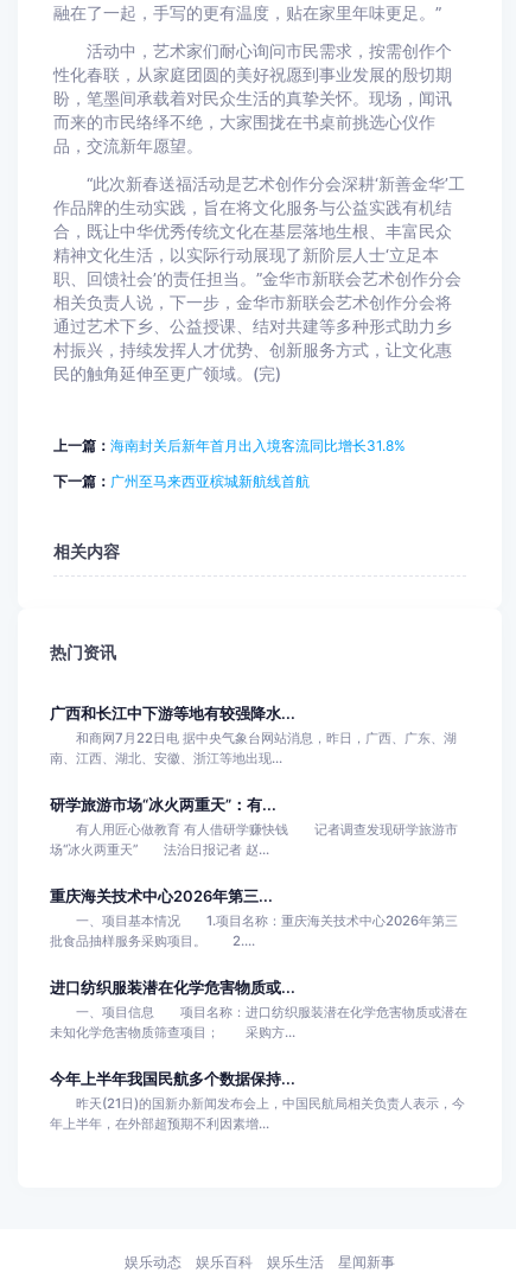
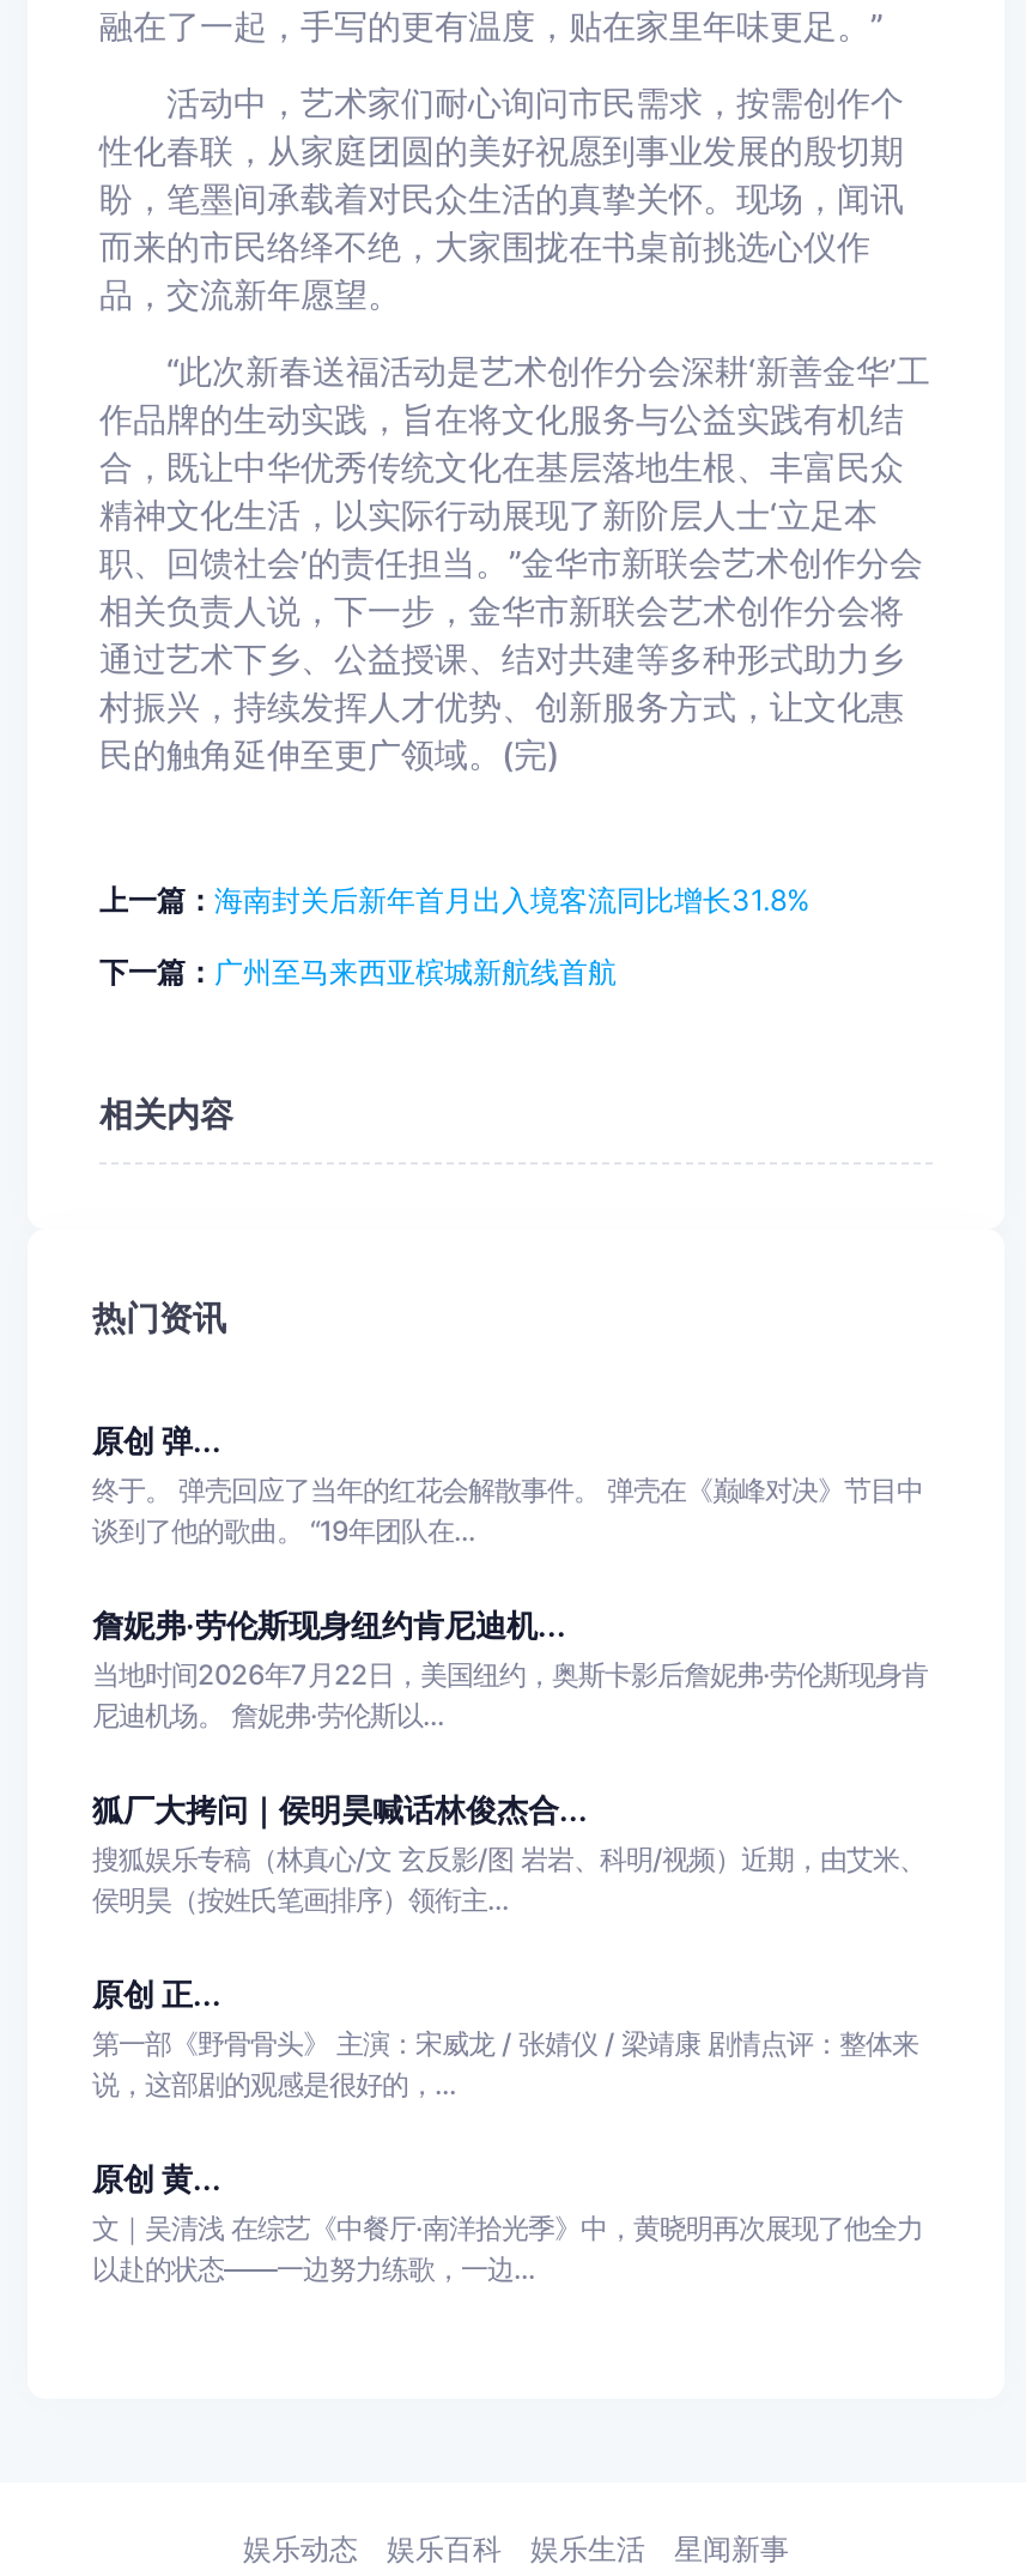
[50,705,457,766] 广西和长江中下游等地有较强降水... | 和商网7月22日电 据中央气象台网站消息，昨日，广西、广东、湖 | 南、江西、湖北、安徽、浙江等地出现... -> [92,1423,923,1548] 原创 弹... | 终于。 弹壳回应了当年的红花会解散事件。 弹壳在《巅峰对决》节目中 | 谈到了他的歌曲。 “19年团队在...
[50,796,458,858] 研学旅游市场“冰火两重天”：有... | 有人用匠心做教育 有人借研学赚快钱 记者调查发现研学旅游市 | 场“冰火两重天” 法治日报记者 赵... -> [92,1608,928,1733] 詹妮弗·劳伦斯现身纽约肯尼迪机... | 当地时间2026年7月22日，美国纽约，奥斯卡影后詹妮弗·劳伦斯现身肯 | 尼迪机场。 詹妮弗·劳伦斯以...
[50,887,458,949] 重庆海关技术中心2026年第三... | 一、项目基本情况 1.项目名称：重庆海关技术中心2026年第三 | 批食品抽样服务采购项目。 2.... -> [92,1792,925,1917] 狐厂大拷问｜侯明昊喊话林俊杰合... | 搜狐娱乐专稿（林真心/文 玄反影/图 岩岩、科明/视频）近期，由艾米、 | 侯明昊（按姓氏笔画排序）领衔主...
[50,979,467,1041] 进口纺织服装潜在化学危害物质或... | 一、项目信息 项目名称：进口纺织服装潜在化学危害物质或潜在 | 未知化学危害物质筛查项目； 采购方... -> [92,1977,918,2102] 原创 正... | 第一部《野骨骨头》 主演：宋威龙 / 张婧仪 / 梁靖康 剧情点评：整体来 | 说，这部剧的观感是很好的，...
[50,1070,465,1132] 今年上半年我国民航多个数据保持... | 昨天(21日)的国新办新闻发布会上，中国民航局相关负责人表示，今 | 年上半年，在外部超预期不利因素增... -> [92,2161,923,2286] 原创 黄... | 文｜吴清浅 在综艺《中餐厅·南洋拾光季》中，黄晓明再次展现了他全力 | 以赴的状态——一边努力练歌，一边...

